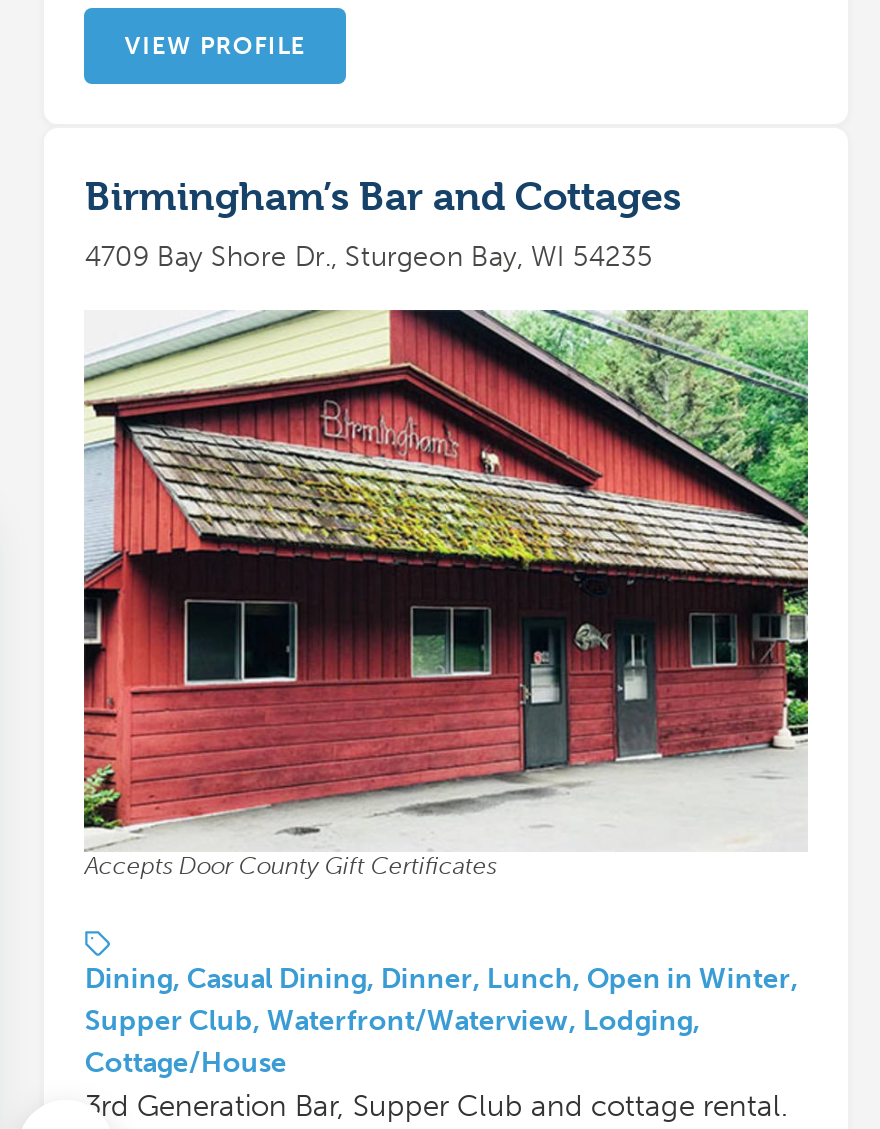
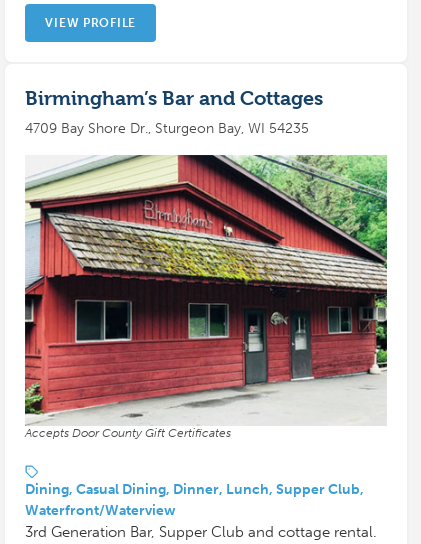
[85,962,799,1080] Dining, Casual Dining, Dinner, Lunch, Open in Winter, | Supper Club, Waterfront/Waterview, Lodging, | Cottage/House -> [25,481,364,519] Dining, Casual Dining, Dinner, Lunch, Supper Club, | Waterfront/Waterview

